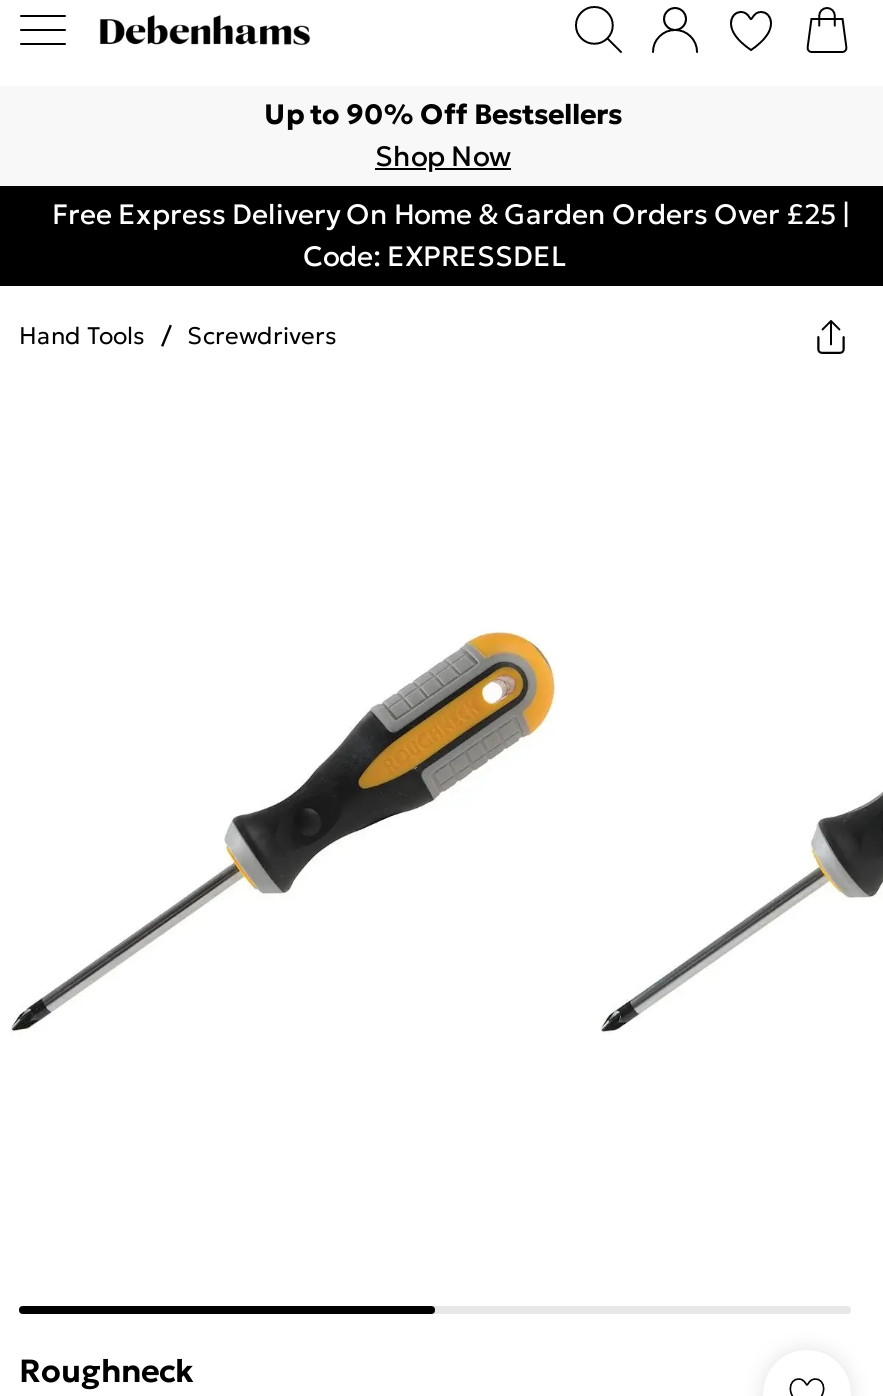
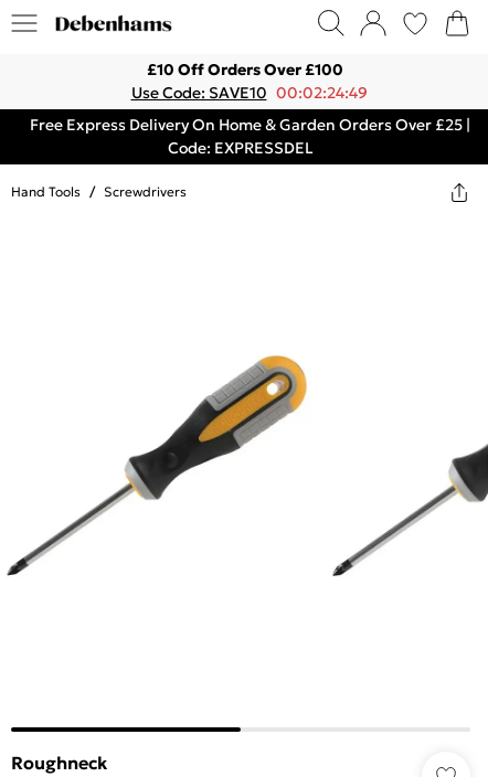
[264,96,622,174] Up to 90% Off Bestsellers | Shop Now -> [131,60,368,103] £10 Off Orders Over £100 | Use Code: SAVE10 00:02:24:49

